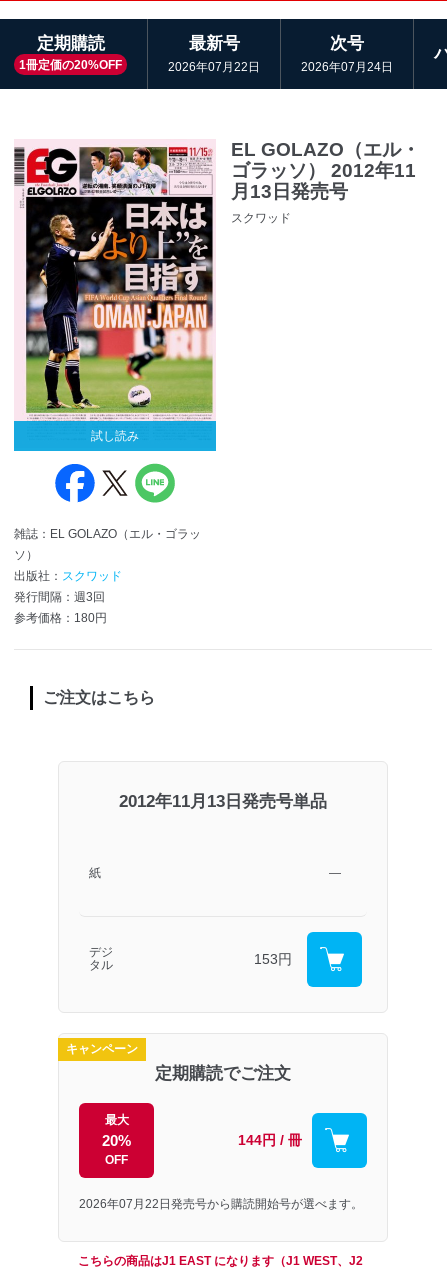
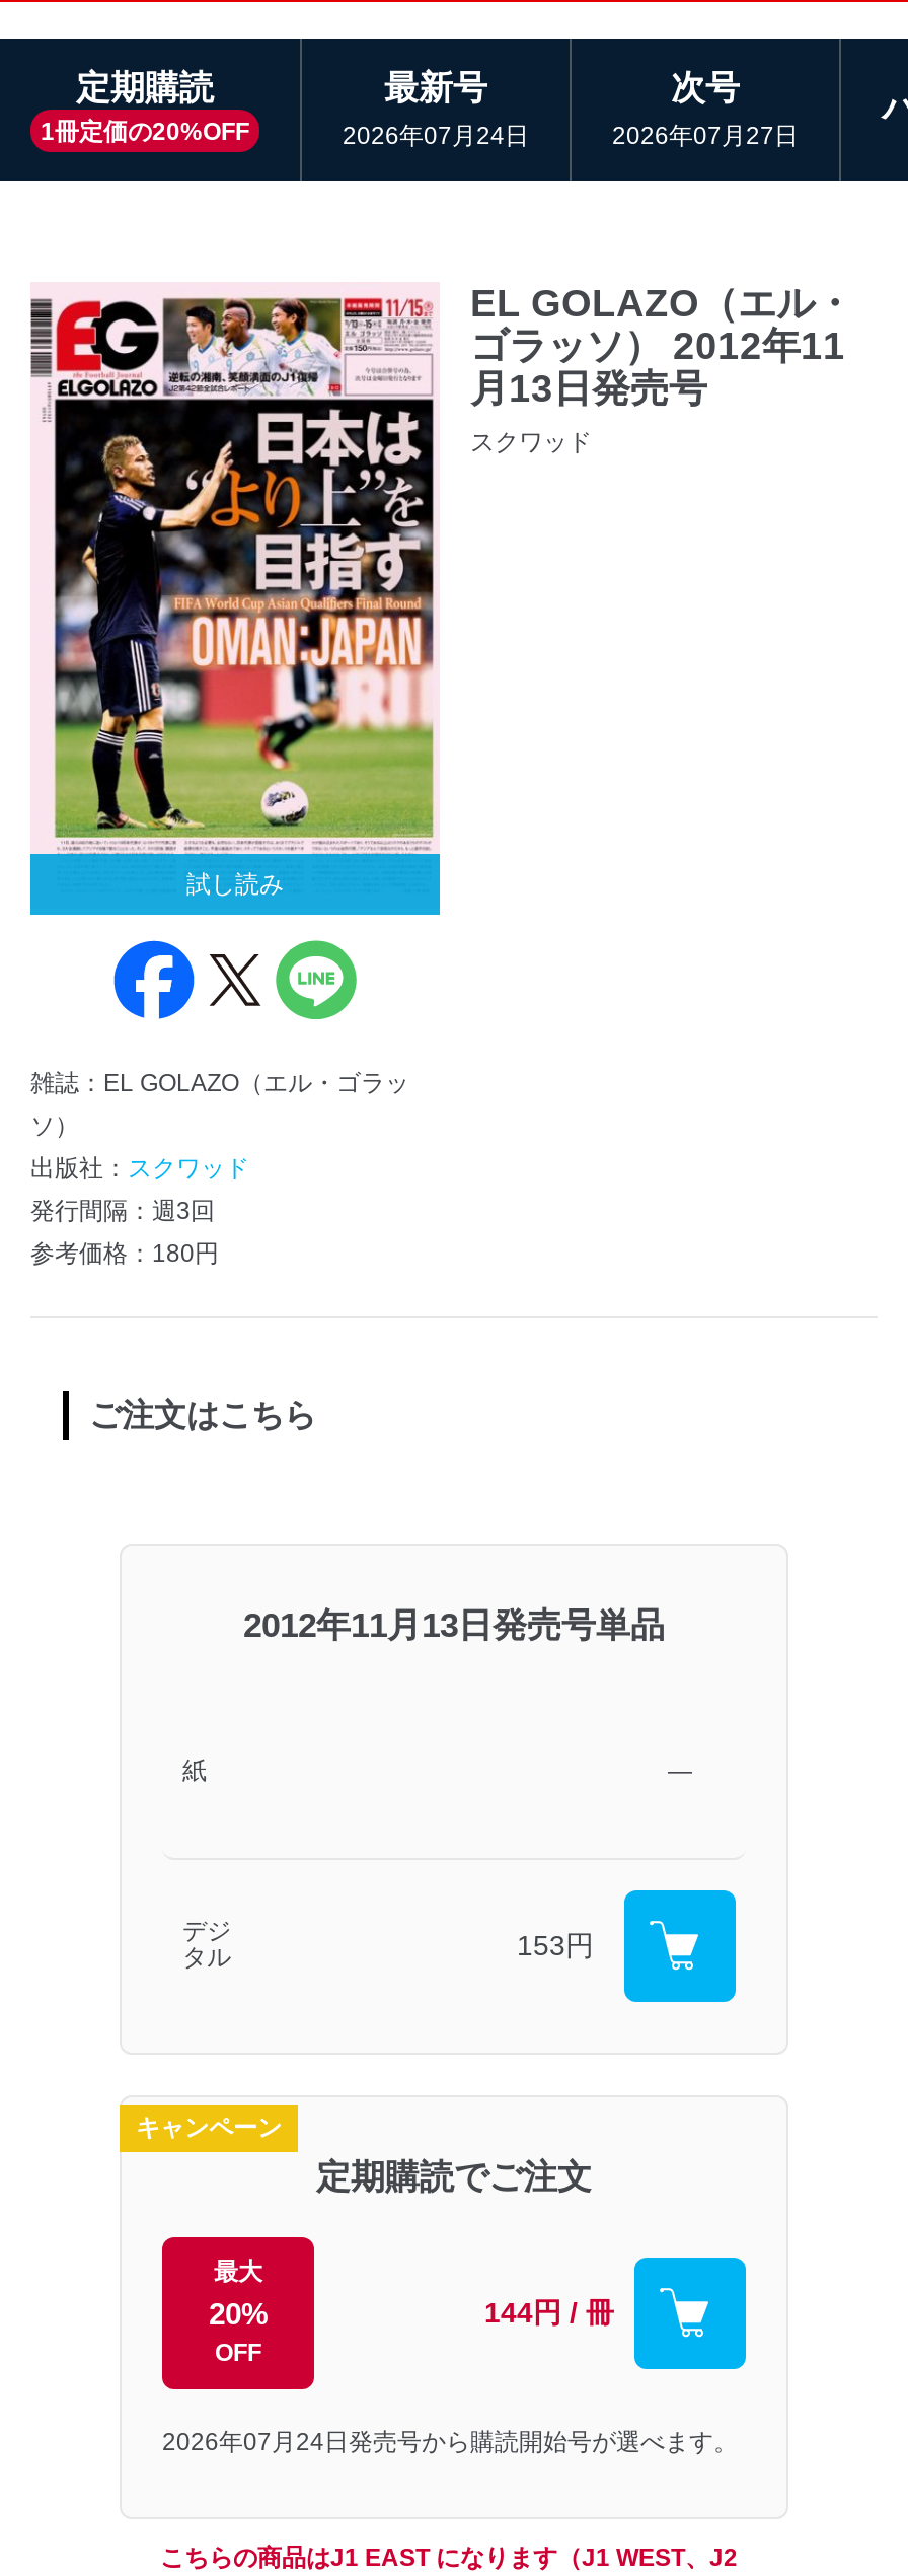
[168,60,260,73] 2026年07月22日 -> [343,122,529,148] 2026年07月24日
[301,60,393,73] 2026年07月24日 -> [612,122,799,148] 2026年07月27日
[79,1196,363,1210] 2026年07月22日発売号から購読開始号が選べます。 -> [162,2427,738,2455] 2026年07月24日発売号から購読開始号が選べます。

